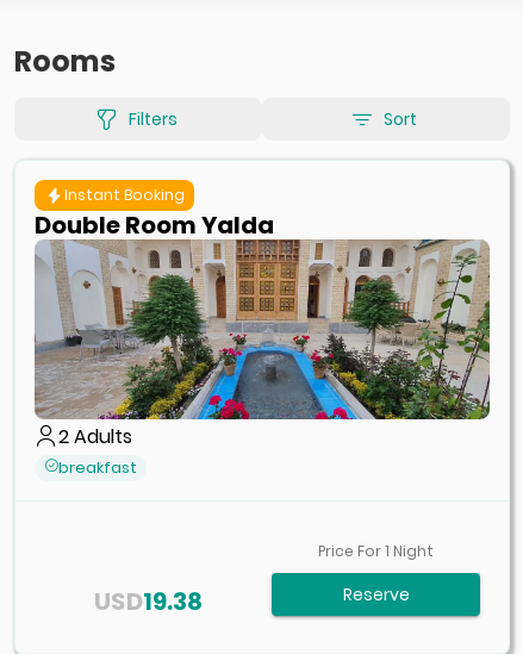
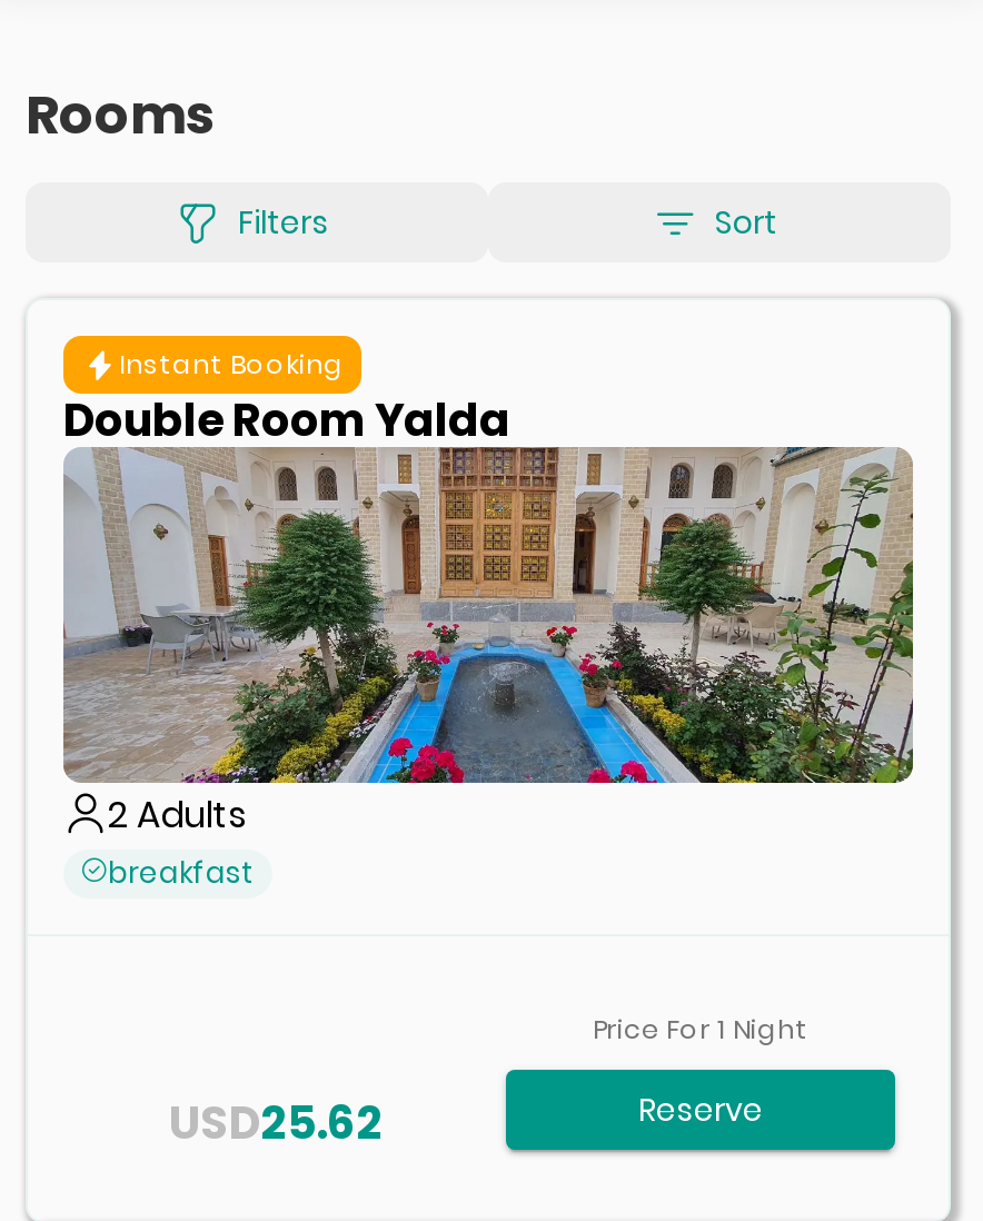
[94,585,203,618] USD 19.38 -> [169,1092,383,1154] USD 25.62

